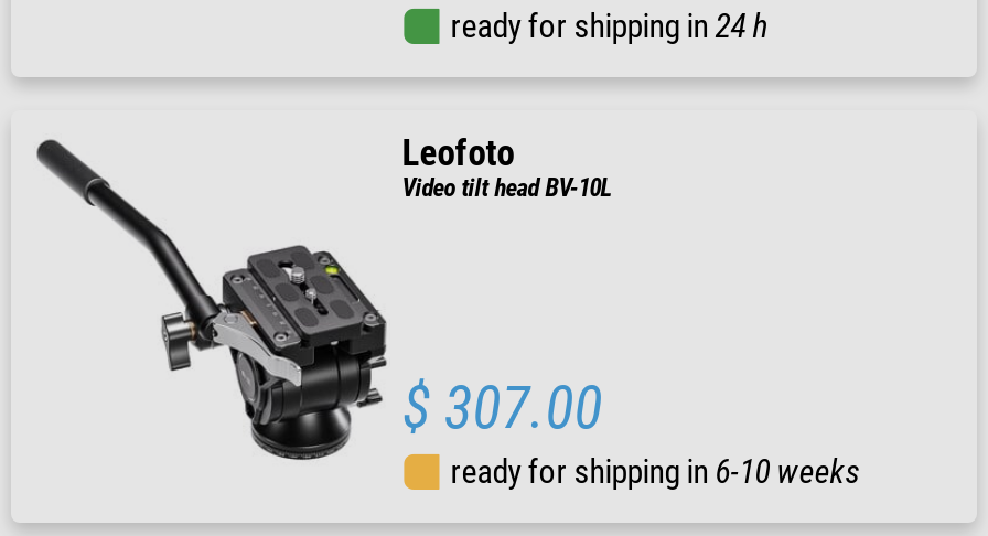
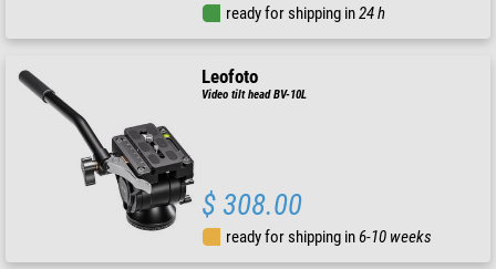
[402,373,603,444] $ 307.00 -> [202,187,302,223] $ 308.00

